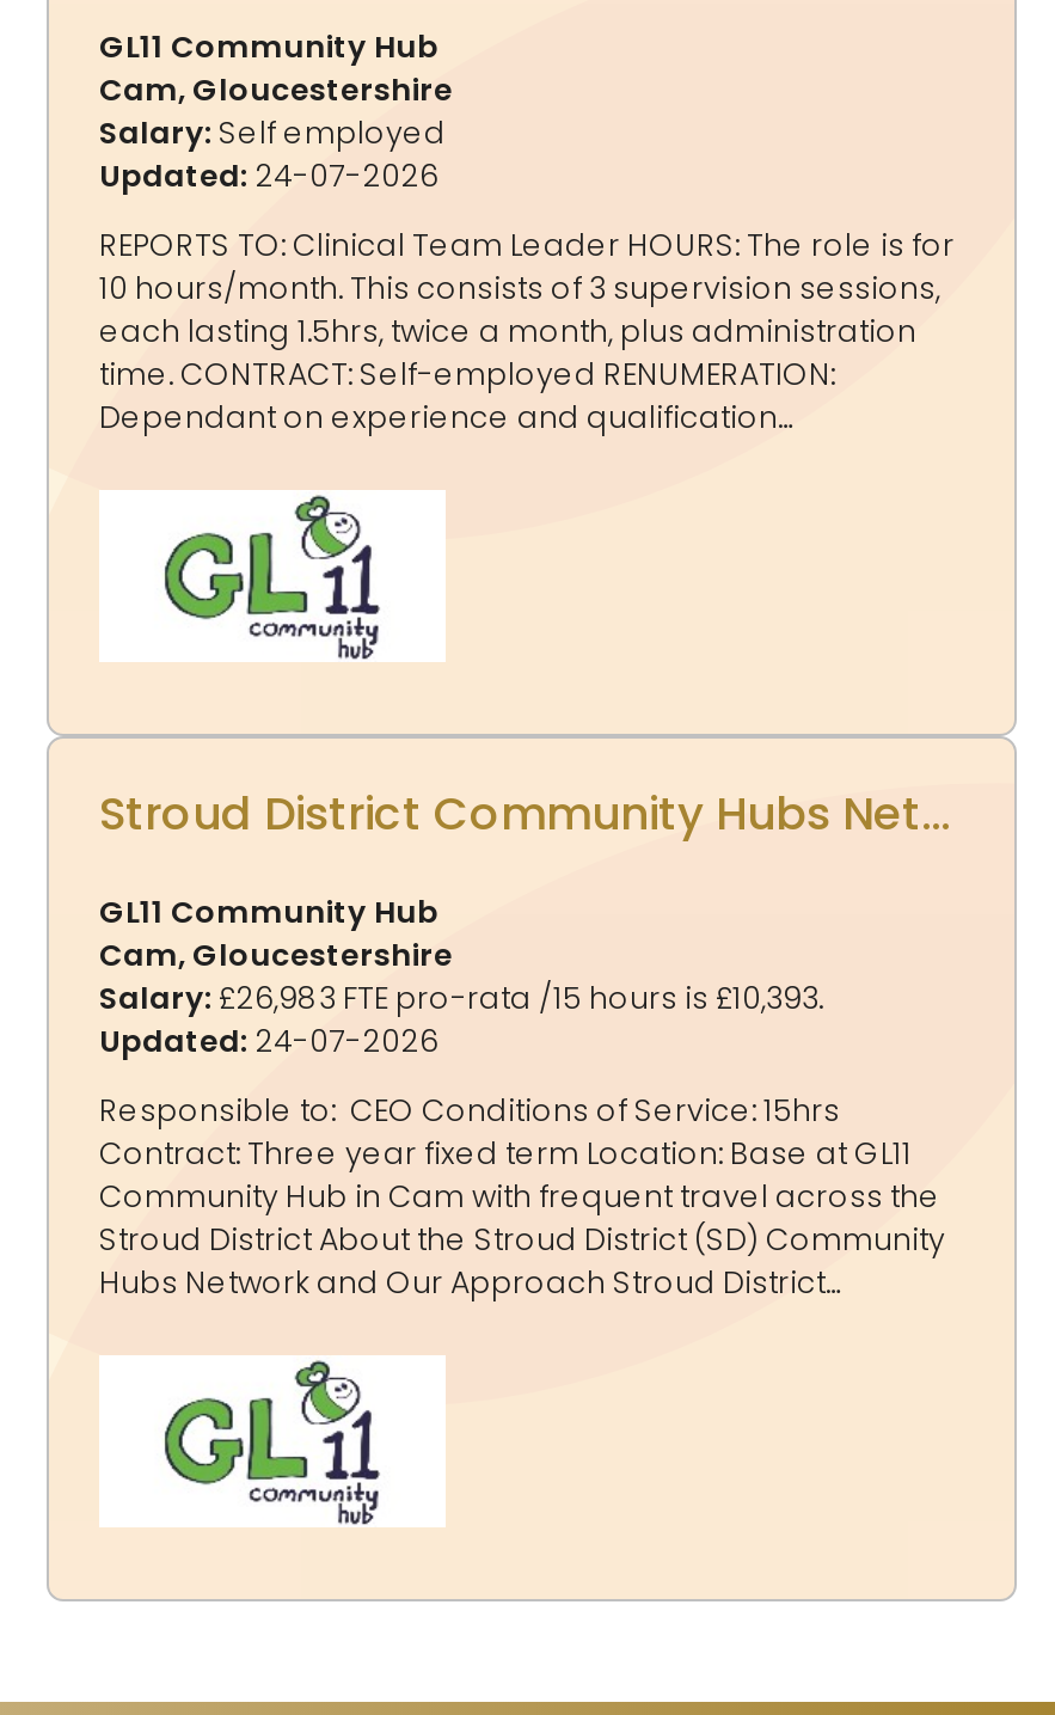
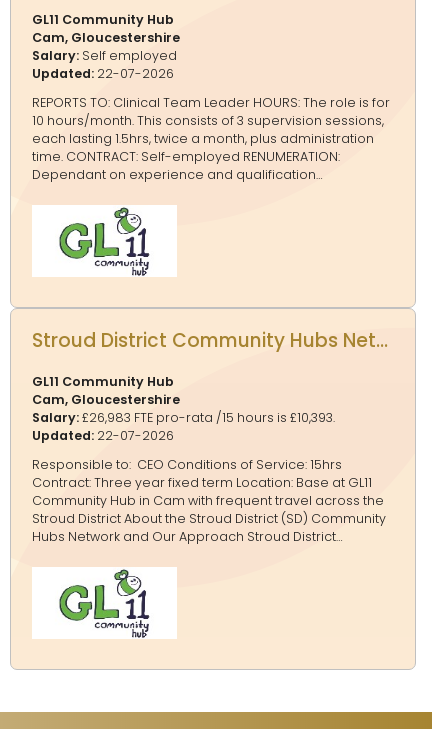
[99,156,438,197] Updated: 24-07-2026 -> [32,65,174,82] Updated: 22-07-2026
[99,1021,438,1062] Updated: 24-07-2026 -> [32,427,174,444] Updated: 22-07-2026

